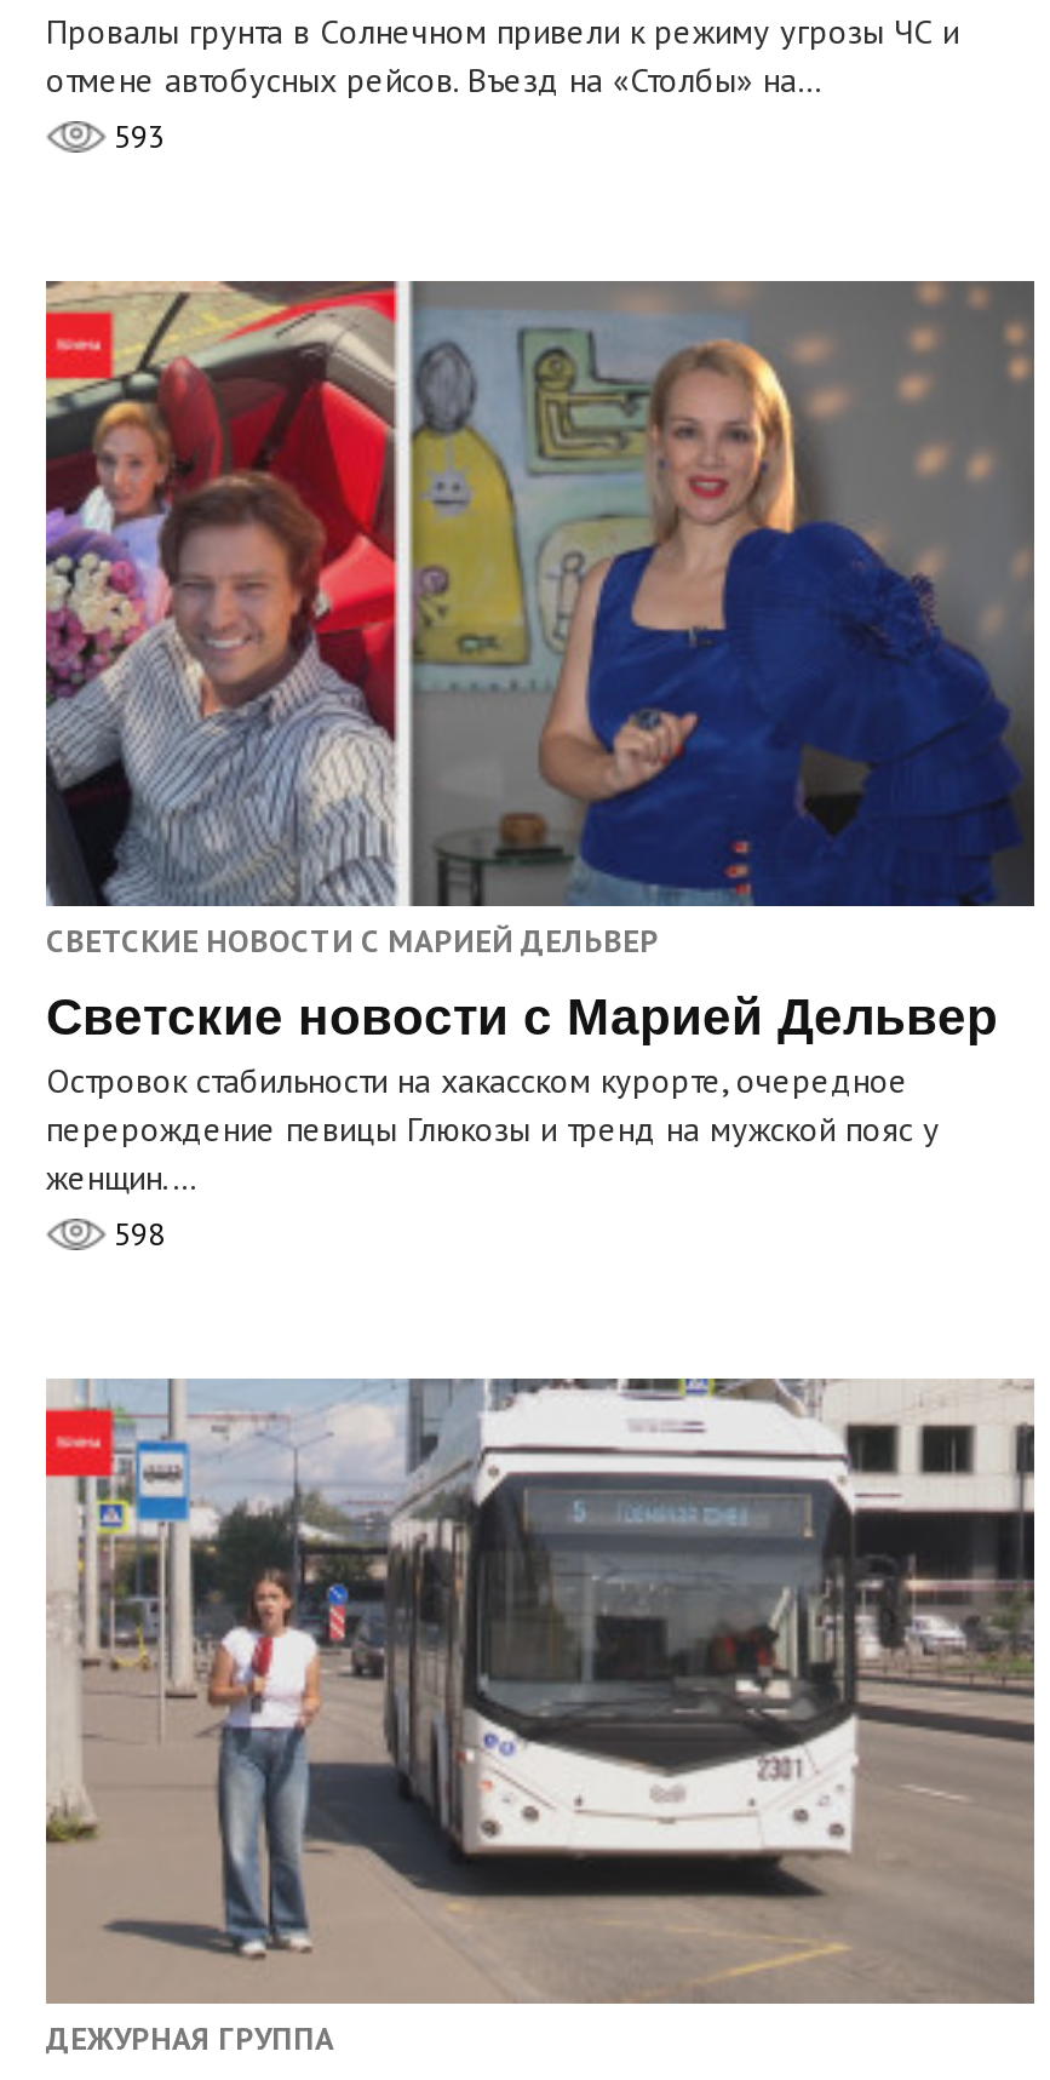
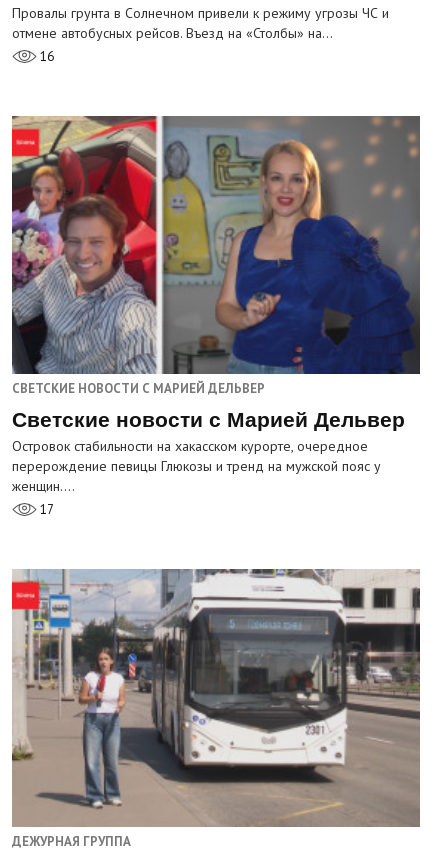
[107,117,165,158] 593 -> [37,48,54,65] 16
[107,1215,165,1256] 598 -> [37,501,54,518] 17

